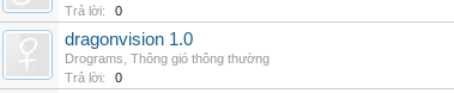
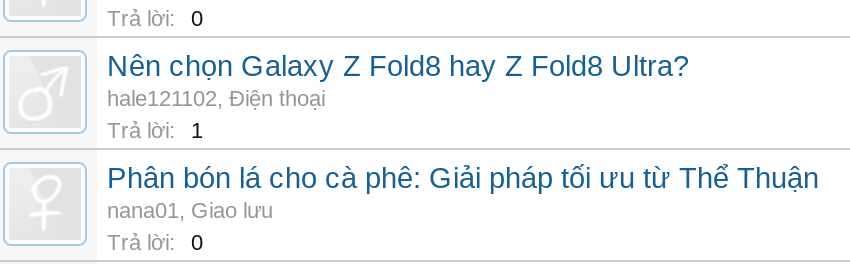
[65,30,270,66] dragonvision 1.0 | Drograms, Thông gió thông thường -> [107,50,819,222] Nên chọn Galaxy Z Fold8 hay Z Fold8 Ultra? | hale121102, Điện thoại | Trả lời: | 1 | Phân bón lá cho cà phê: Giải pháp tối ưu từ Thể Thuận | nana01, Giao lưu

